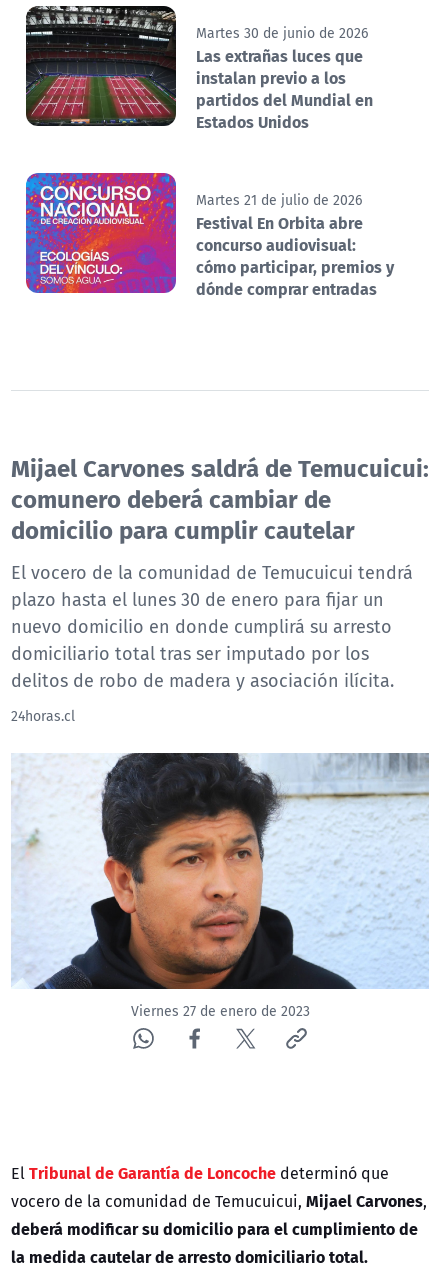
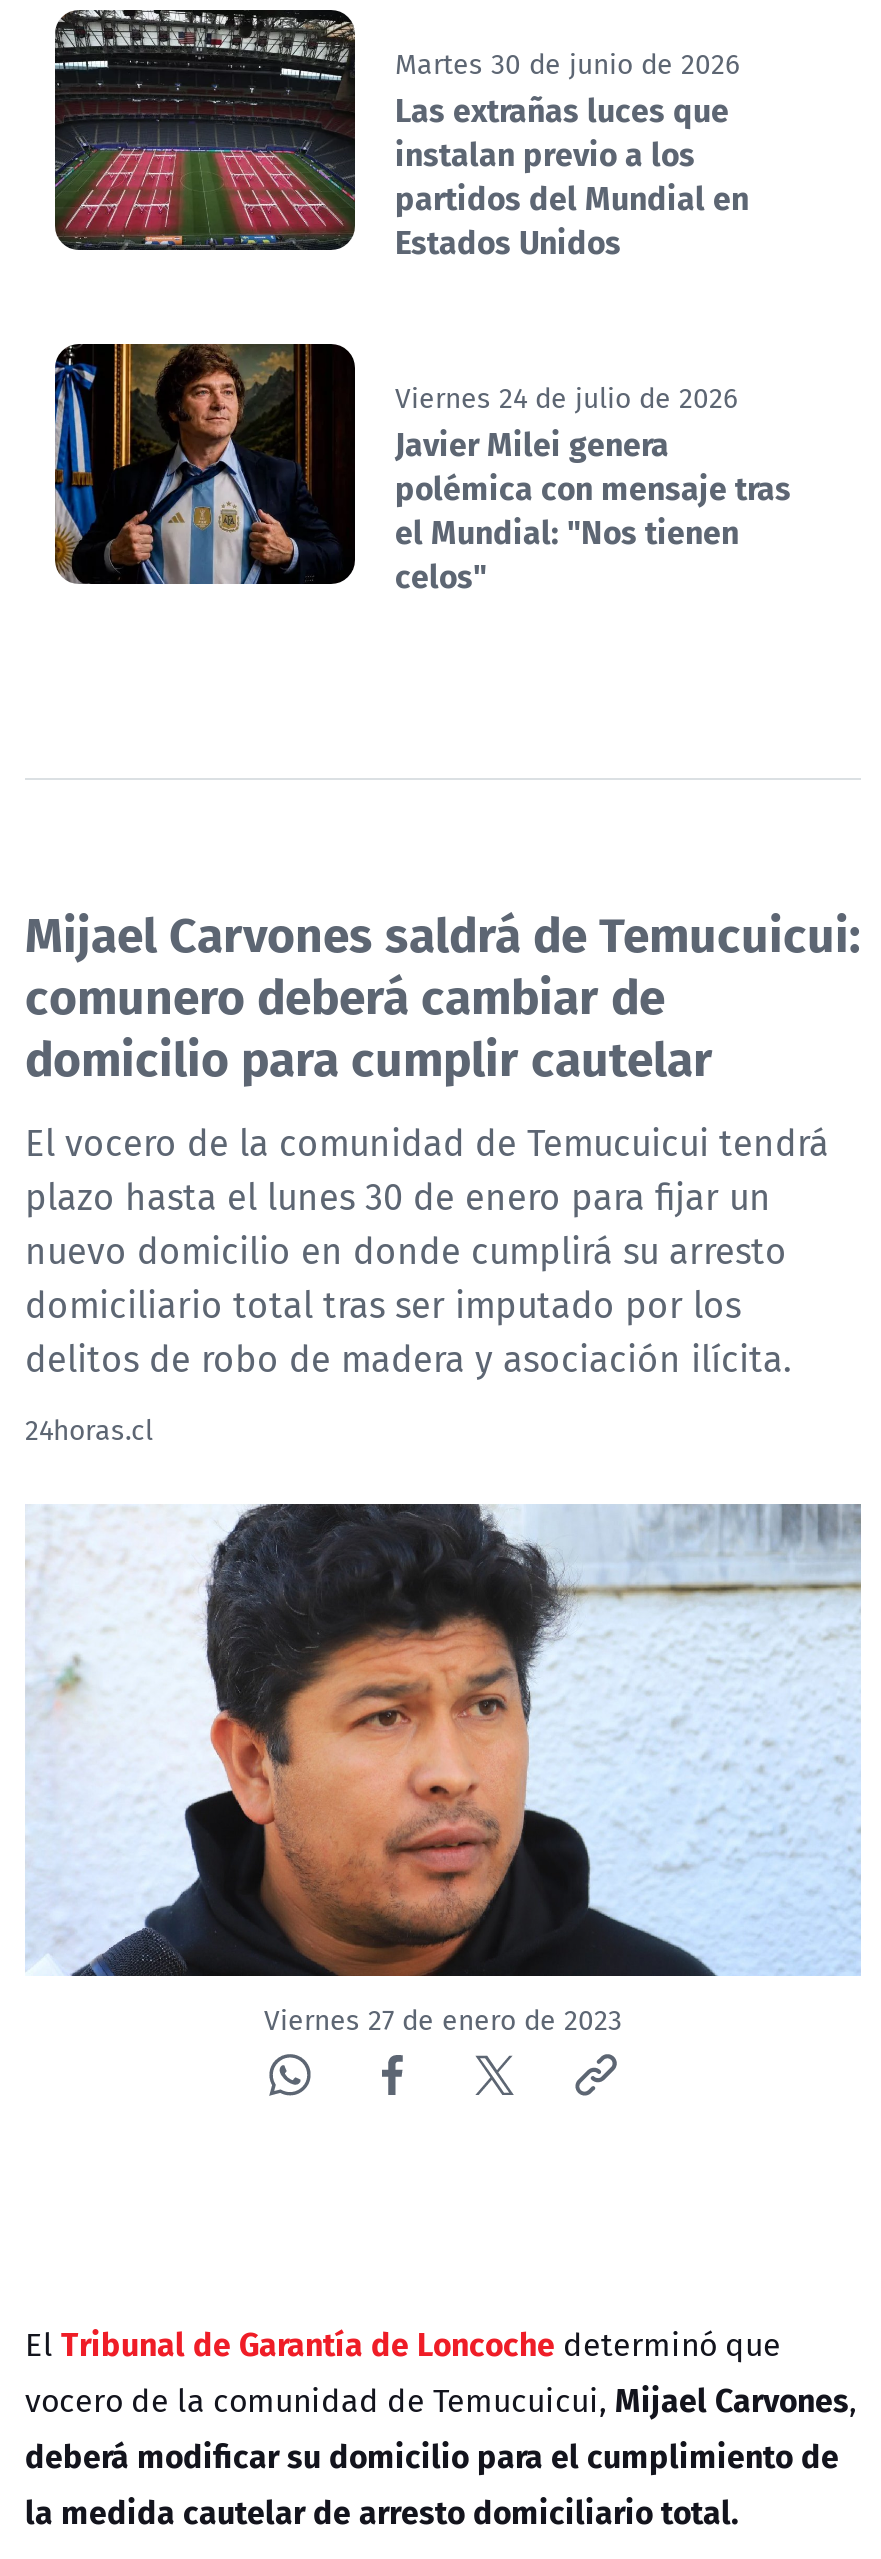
[25,172,394,301] [image] | Martes 21 de julio de 2026 | Festival En Orbita abre | concurso audiovisual: | cómo participar, premios y | dónde comprar entradas -> [53,342,791,601] [image] | Viernes 24 de julio de 2026 | Javier Milei genera | polémica con mensaje tras | el Mundial: "Nos tienen | celos"

